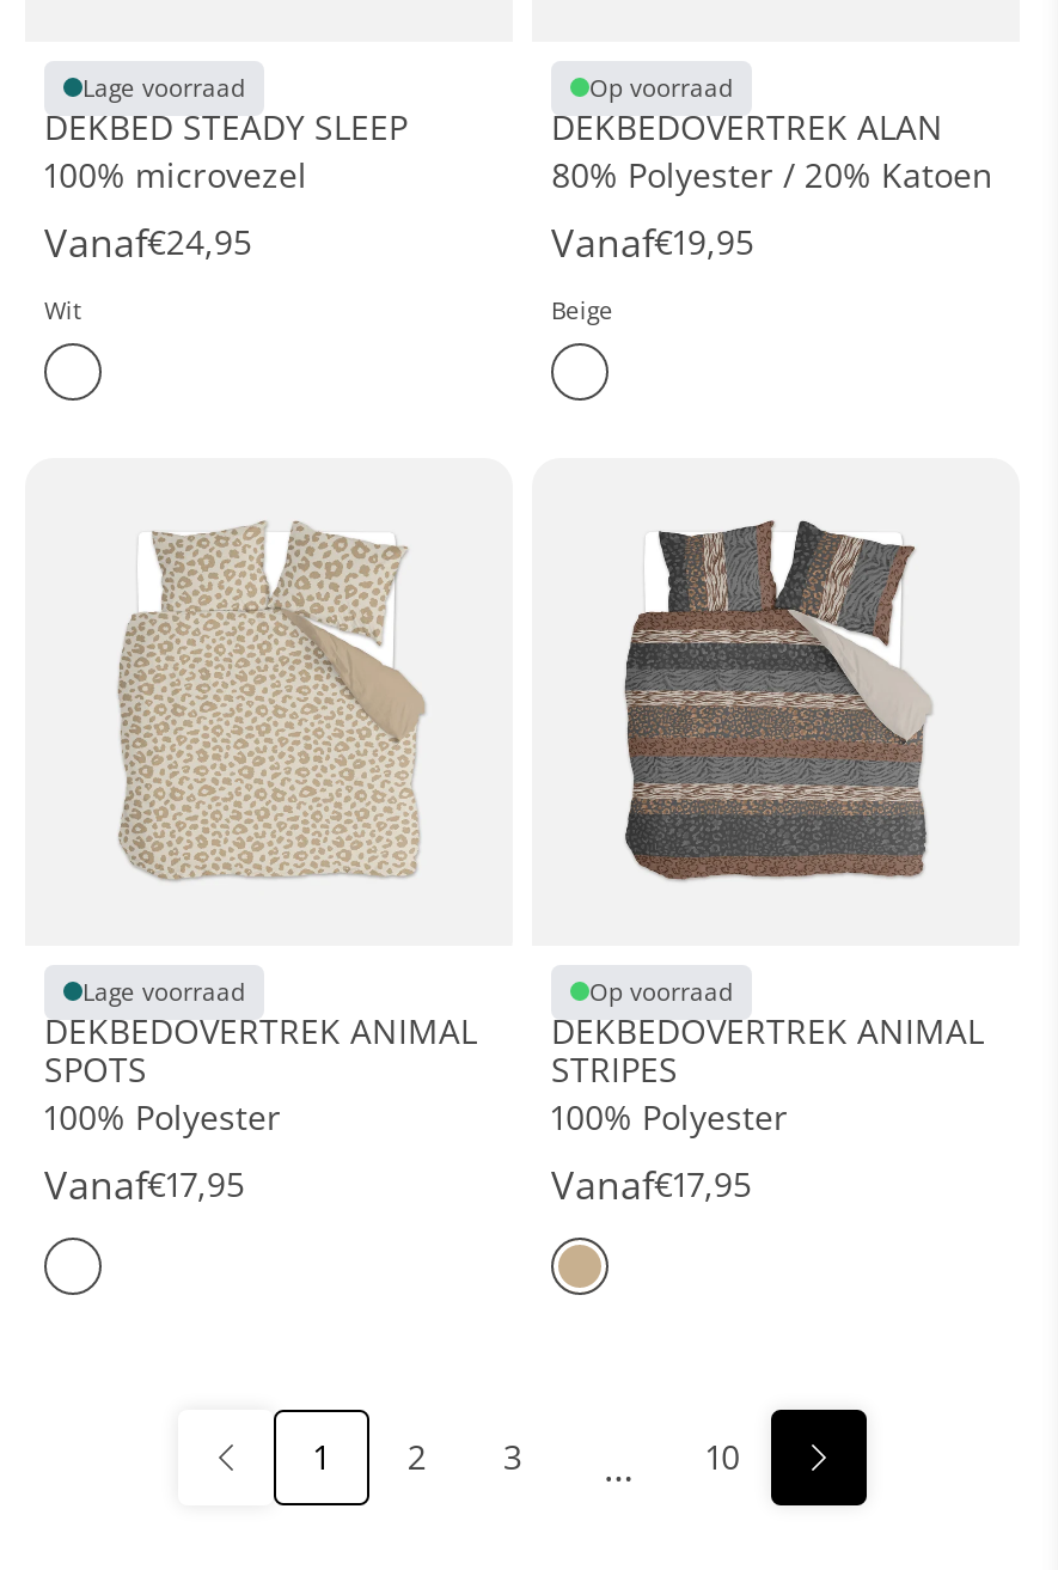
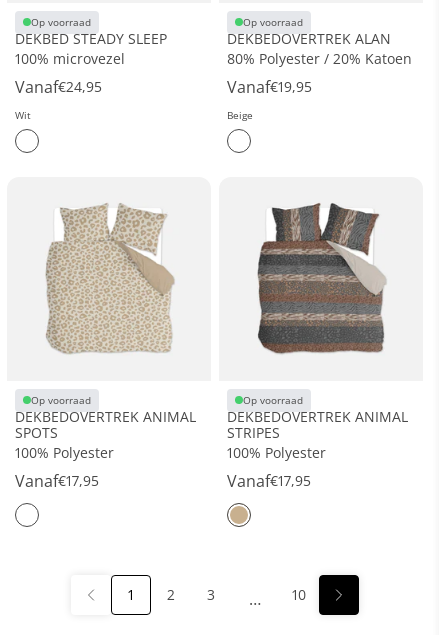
[82,70,245,104] Lage voorraad -> [31,15,91,29] Op voorraad
[82,974,245,1008] Lage voorraad -> [31,393,91,407] Op voorraad

